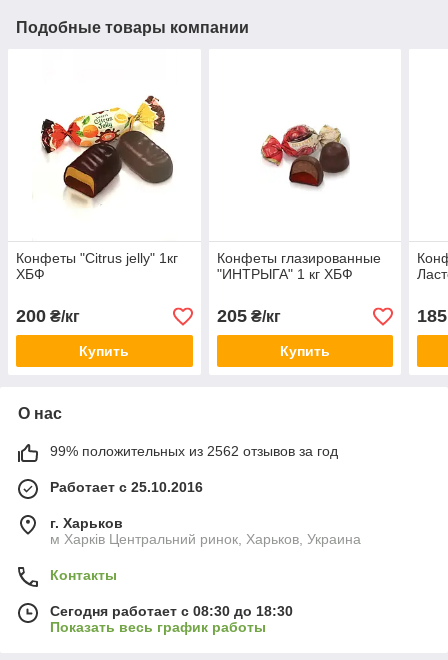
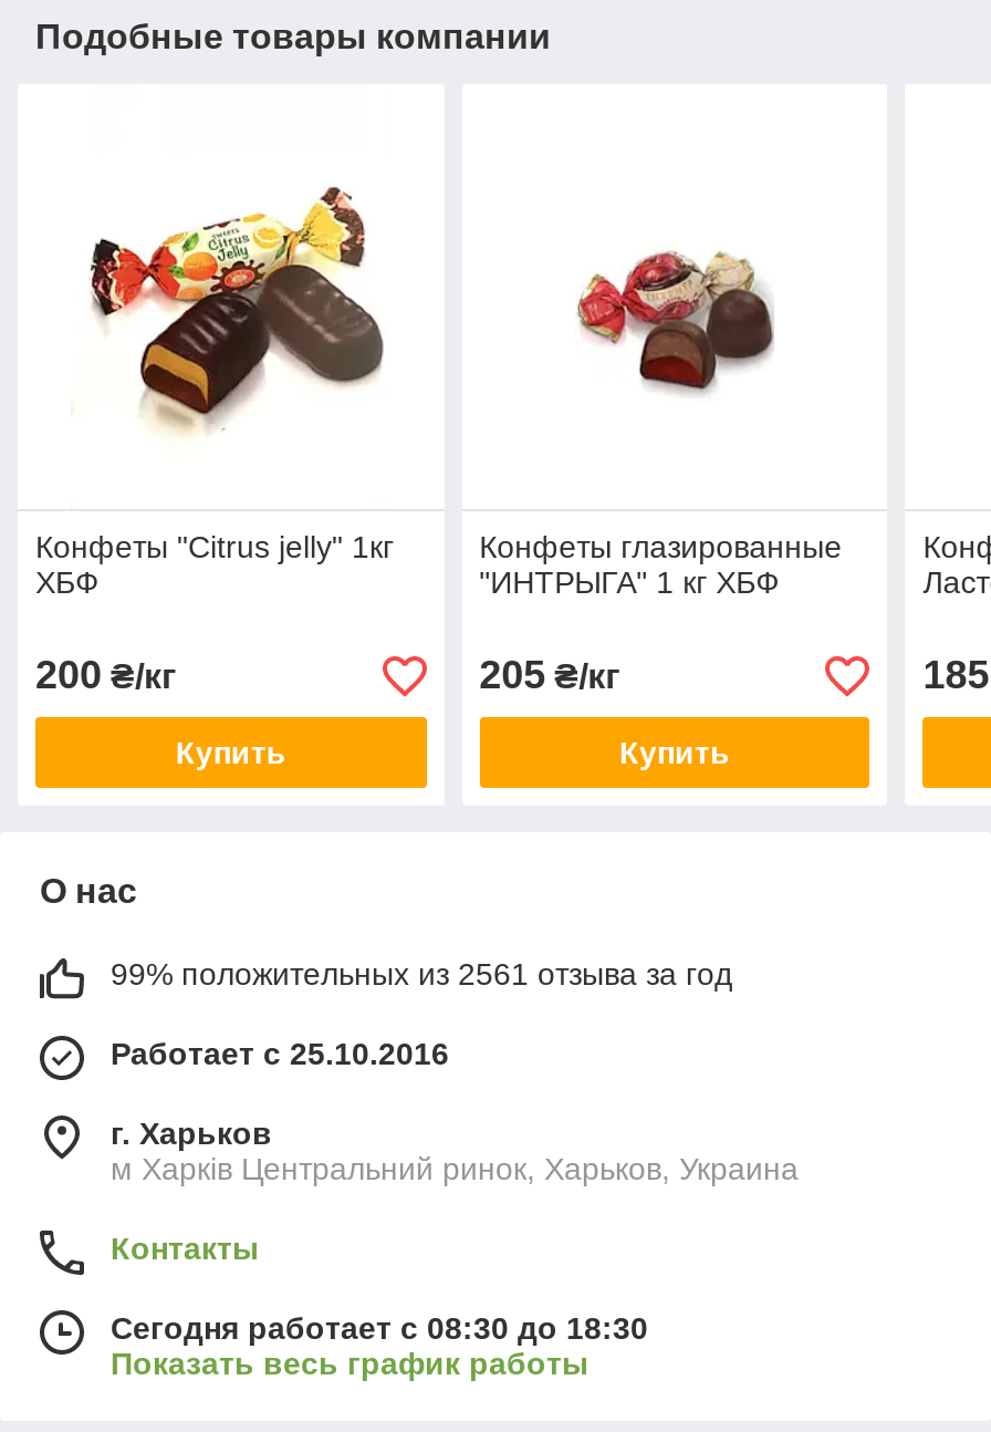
[50,443,338,459] 99% положительных из 2562 отзывов за год -> [111,957,732,993] 99% положительных из 2561 отзыва за год

